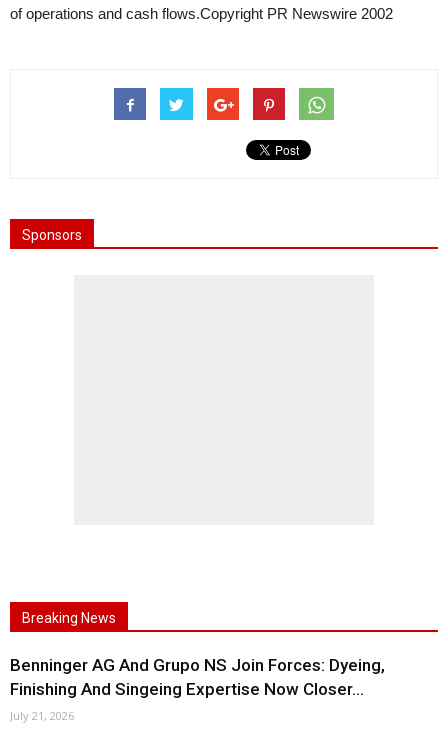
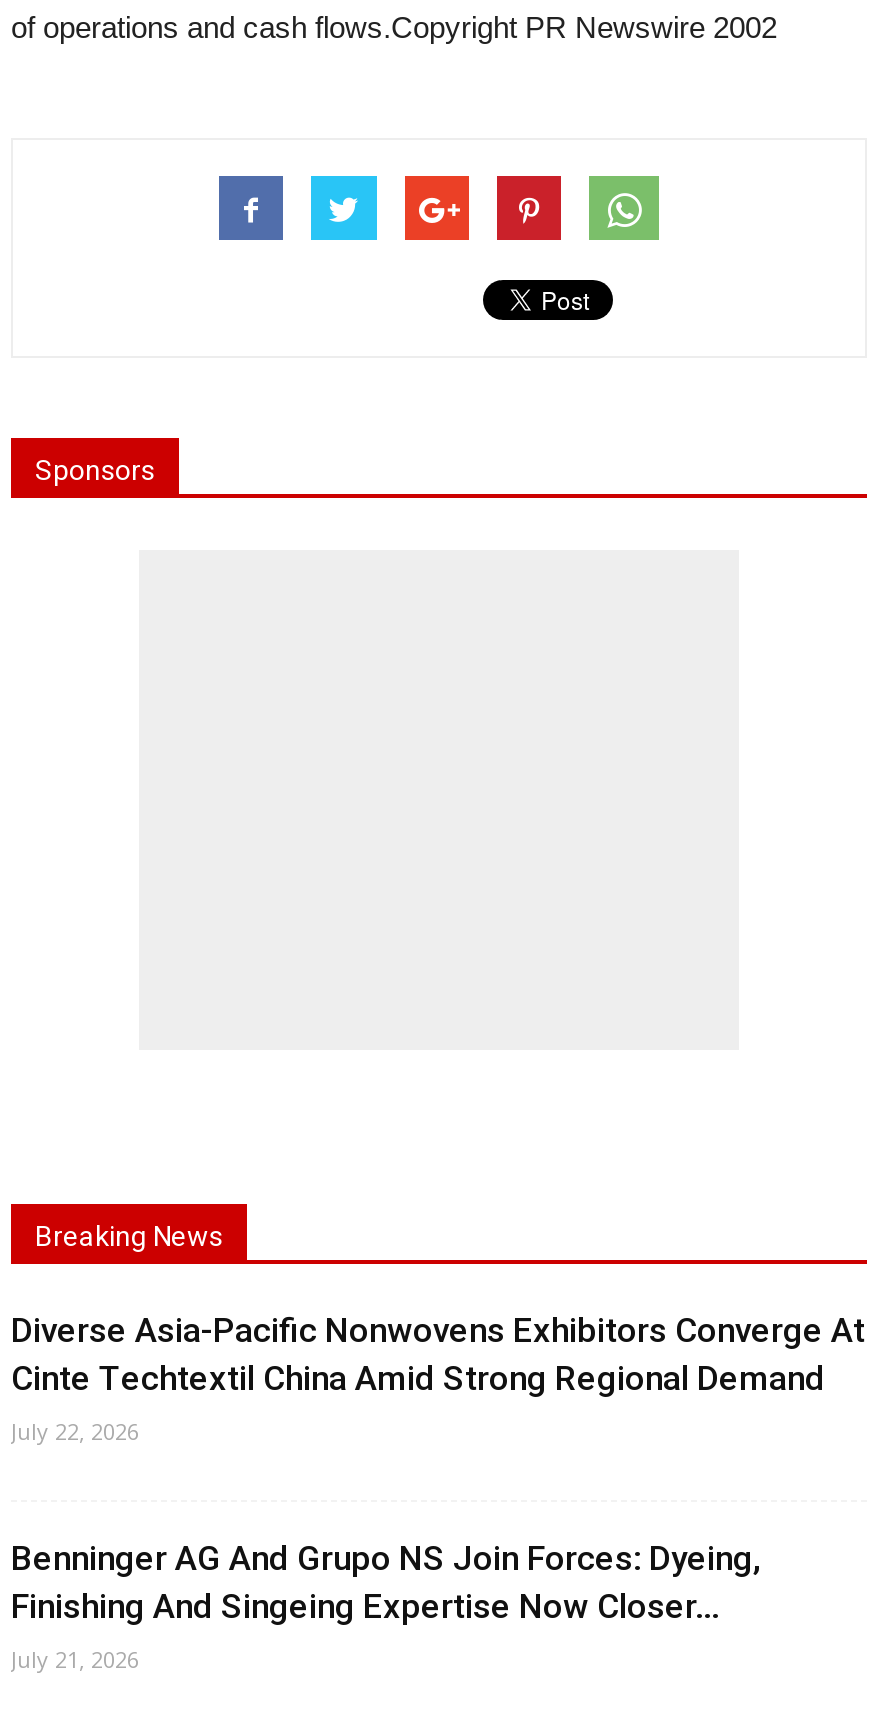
none -> [11,1310,865,1446] Diverse Asia-Pacific Nonwovens Exhibitors Converge At | Cinte Techtextil China Amid Strong Regional Demand | July 22, 2026

